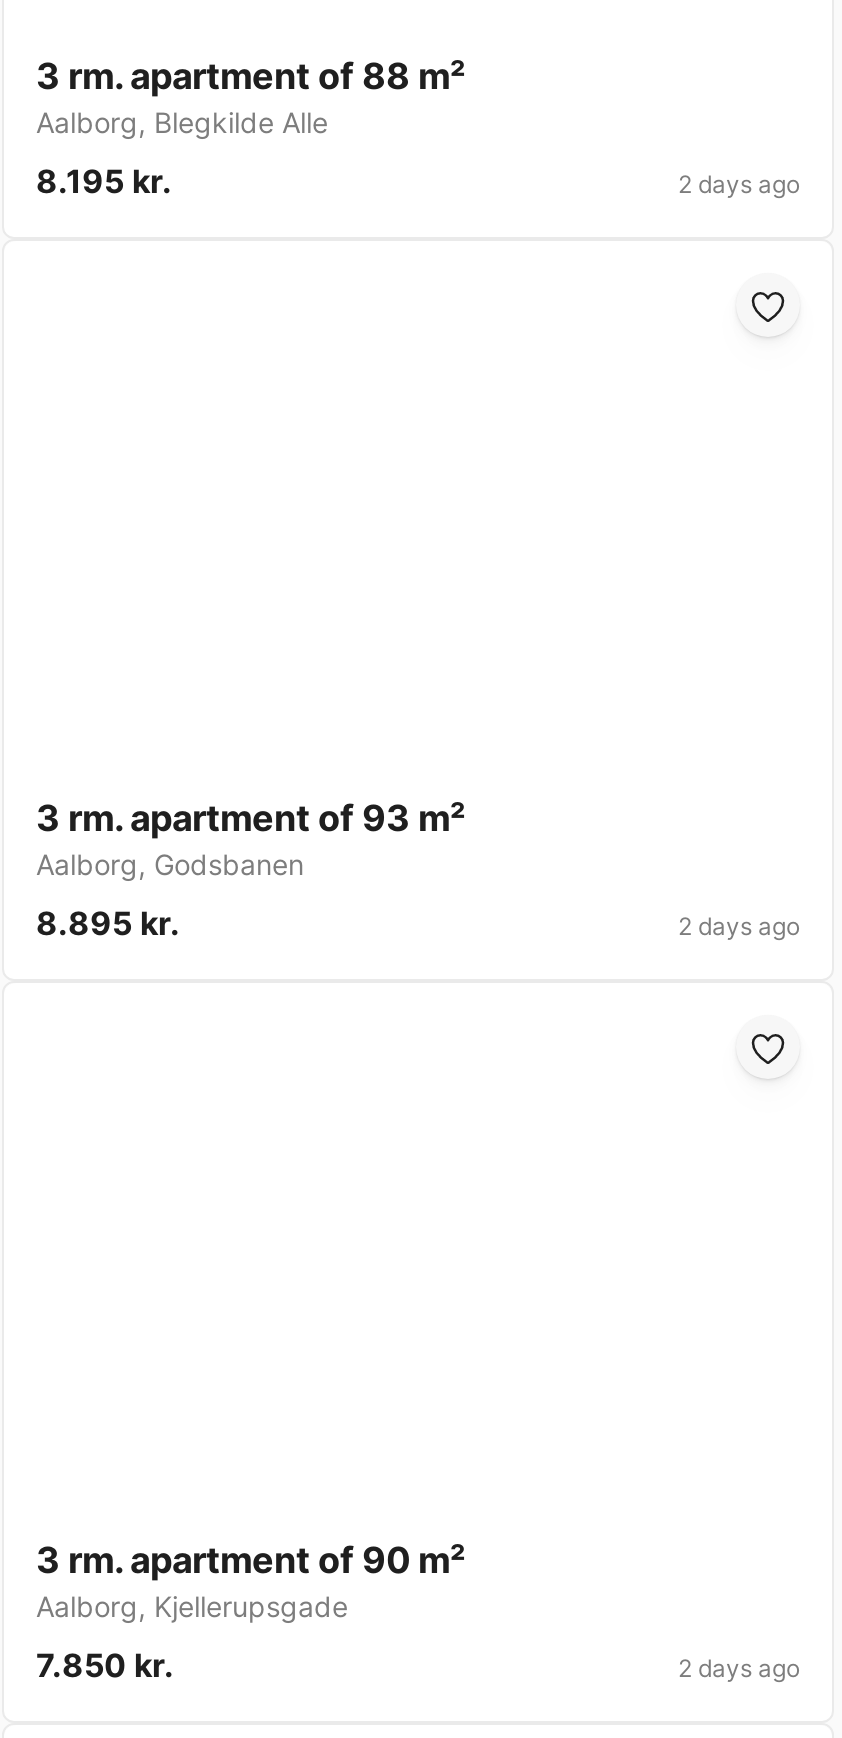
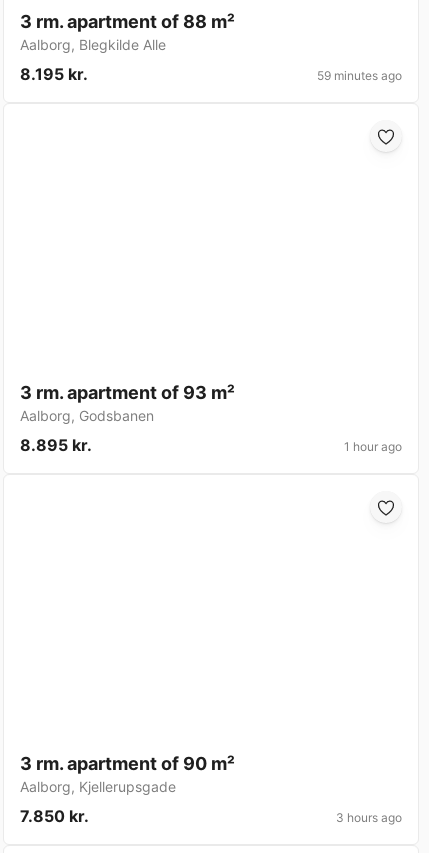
[678,170,800,200] 2 days ago -> [317,68,402,83] 59 minutes ago
[678,912,800,942] 2 days ago -> [344,439,402,454] 1 hour ago
[678,1654,800,1684] 2 days ago -> [336,810,402,825] 3 hours ago

